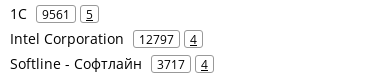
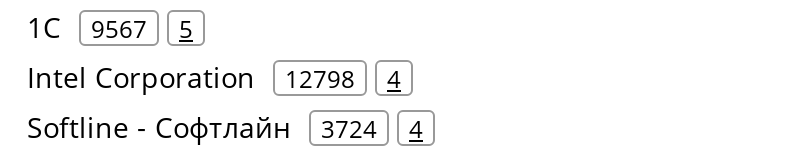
[10,4,93,23] 1С 9561 5 -> [27,8,193,46] 1С 9567 5
[10,29,197,48] Intel Corporation 12797 4 -> [27,58,401,96] Intel Corporation 12798 4
[10,54,208,73] Softline - Софтлайн 3717 4 -> [27,108,423,146] Softline - Софтлайн 3724 4

